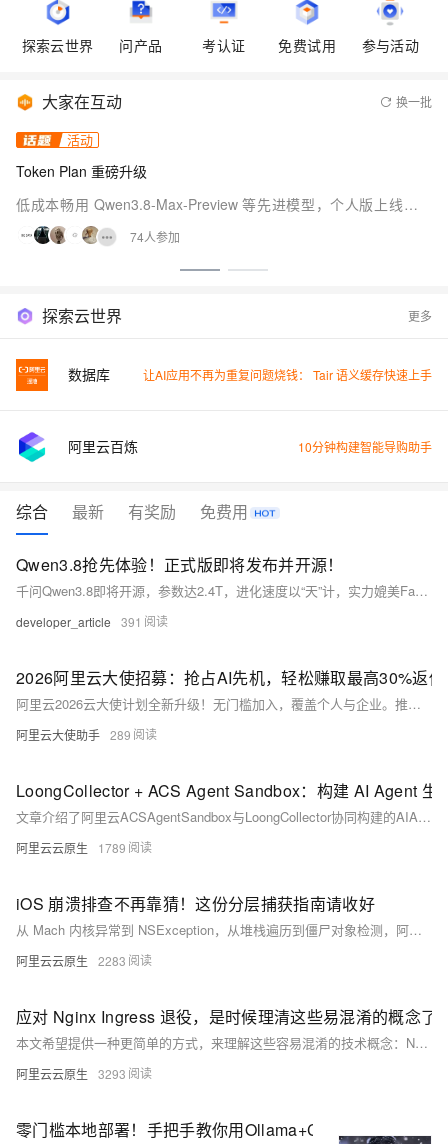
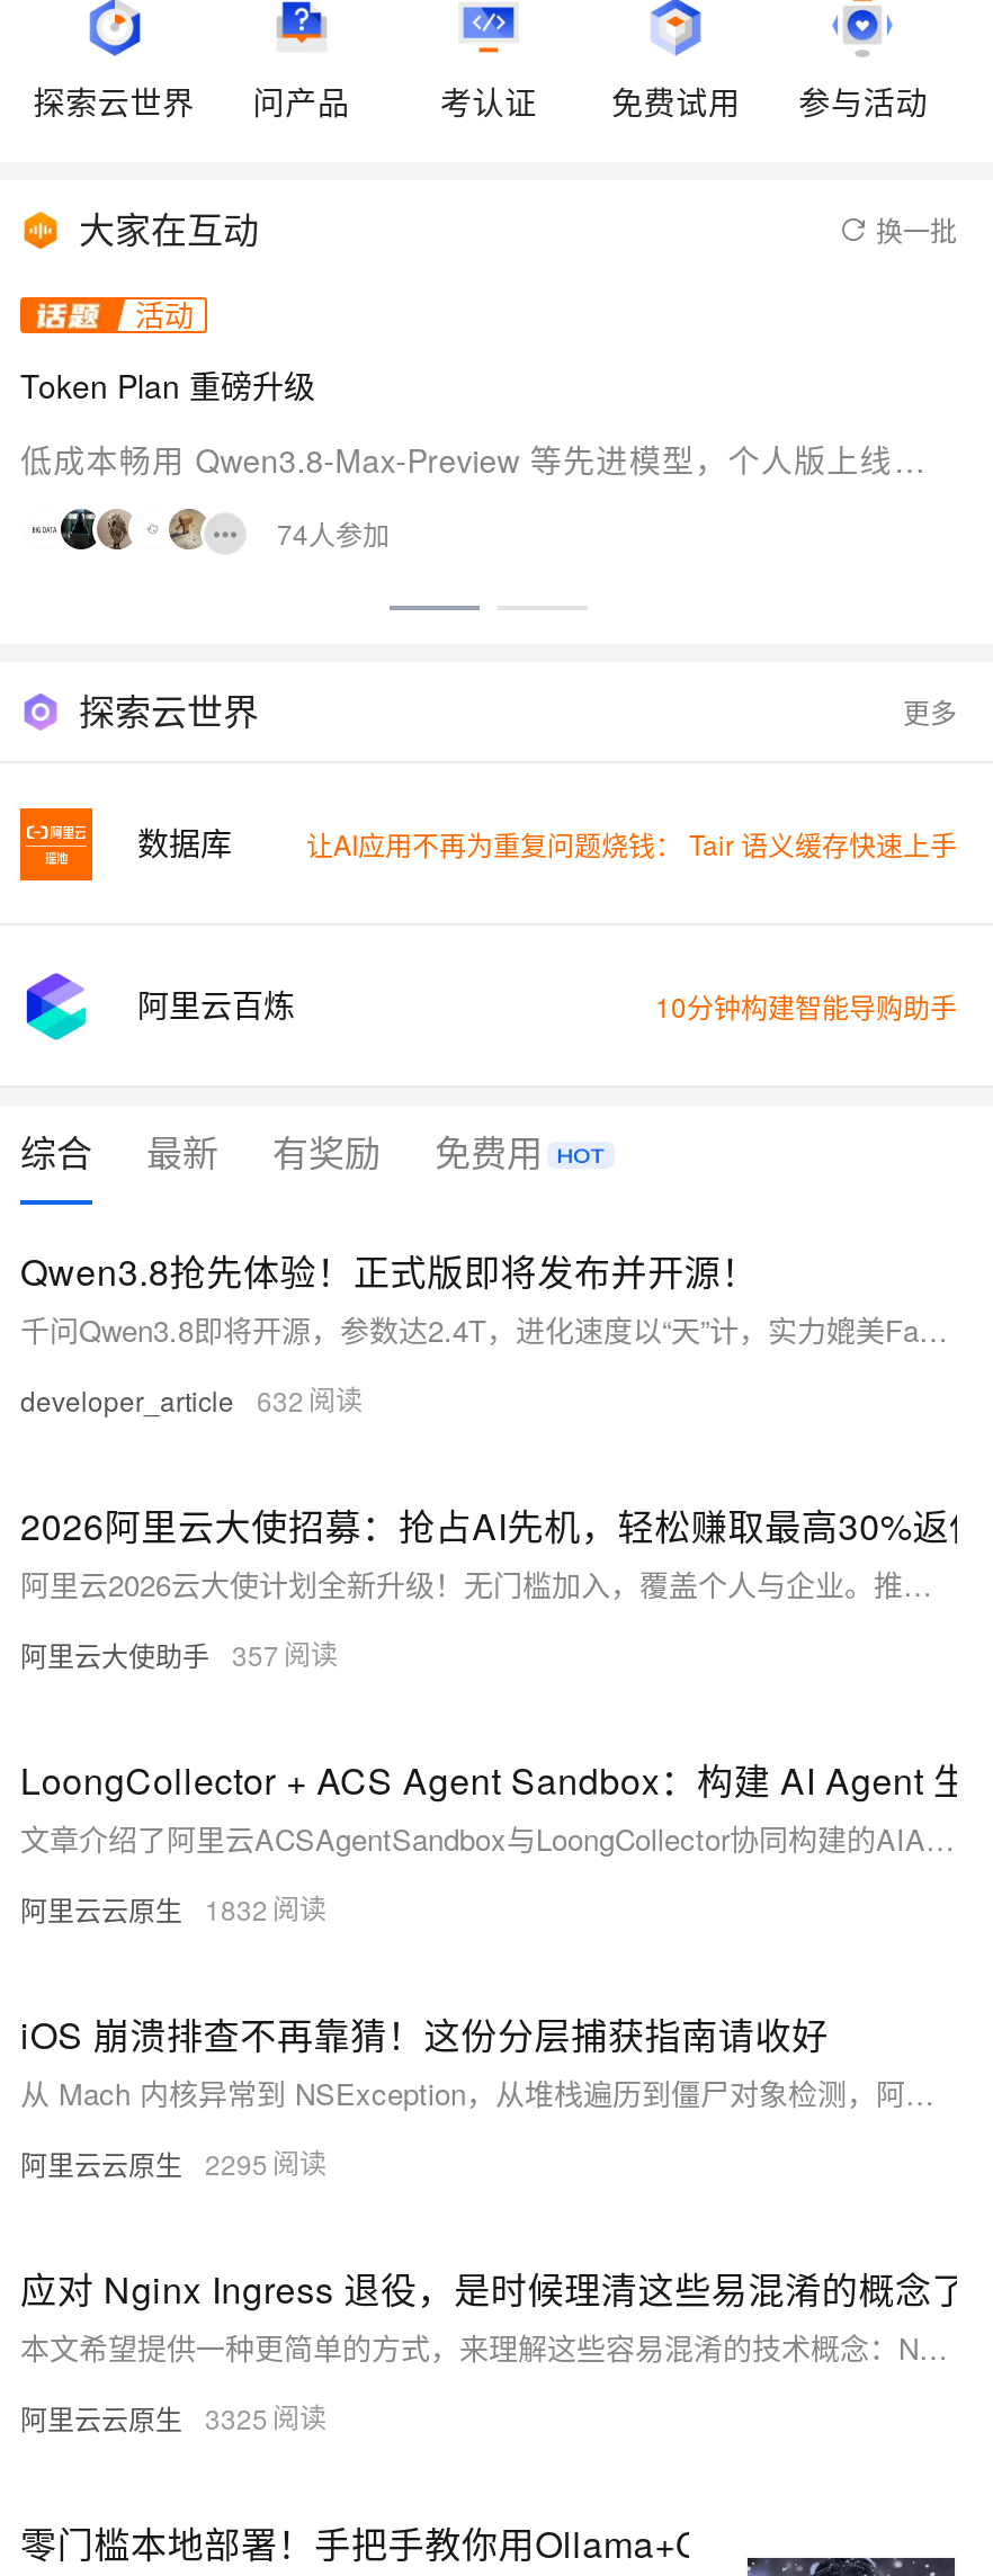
[16,613,142,630] developer_article 391 -> [20,1380,304,1419] developer_article 632
[16,726,131,743] 阿里云大使助手 289 -> [20,1635,279,1673] 阿里云大使助手 357
[16,839,126,856] 阿里云云原生 1789 -> [20,1889,268,1927] 阿里云云原生 1832
[16,952,126,969] 阿里云云原生 2283 -> [20,2144,268,2182] 阿里云云原生 2295
[16,1065,126,1082] 阿里云云原生 3293 -> [20,2398,268,2436] 阿里云云原生 3325

